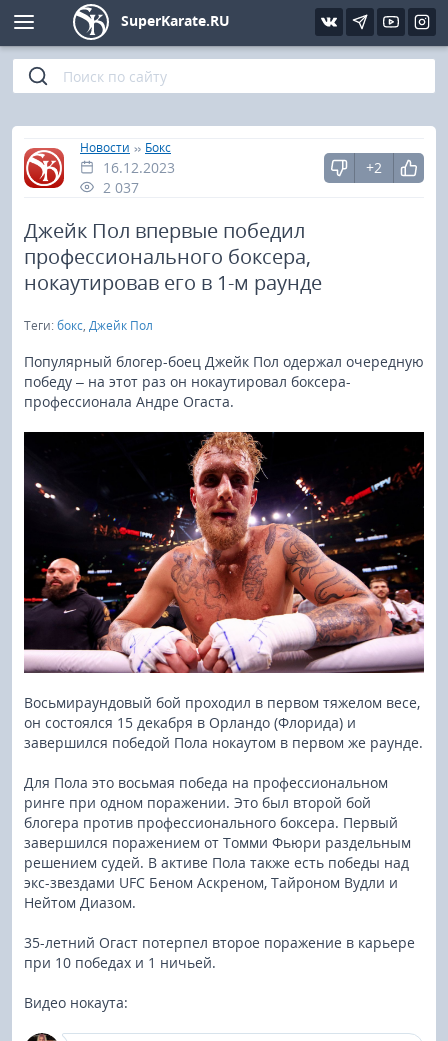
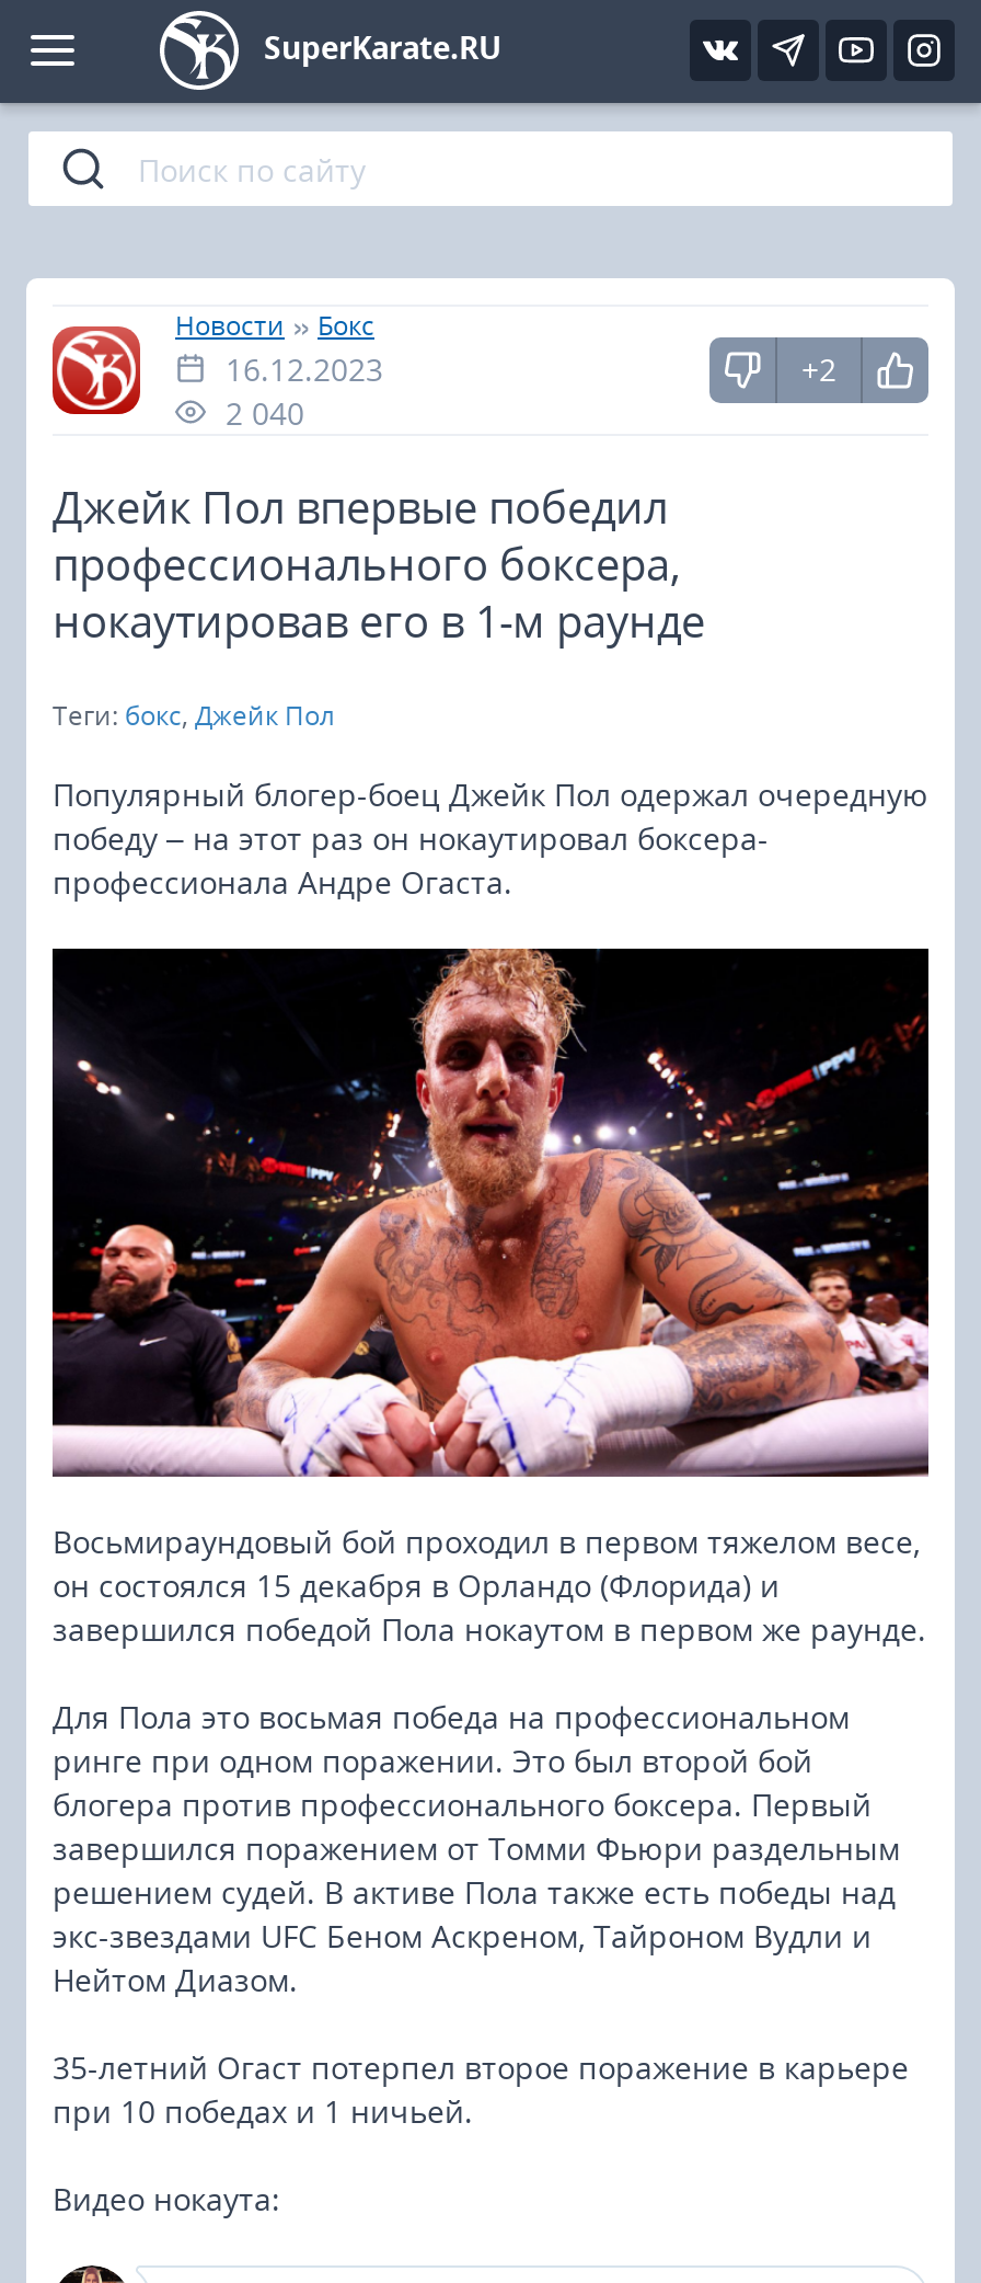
[99,178,139,197] 2 037 -> [217,392,304,434] 2 040

